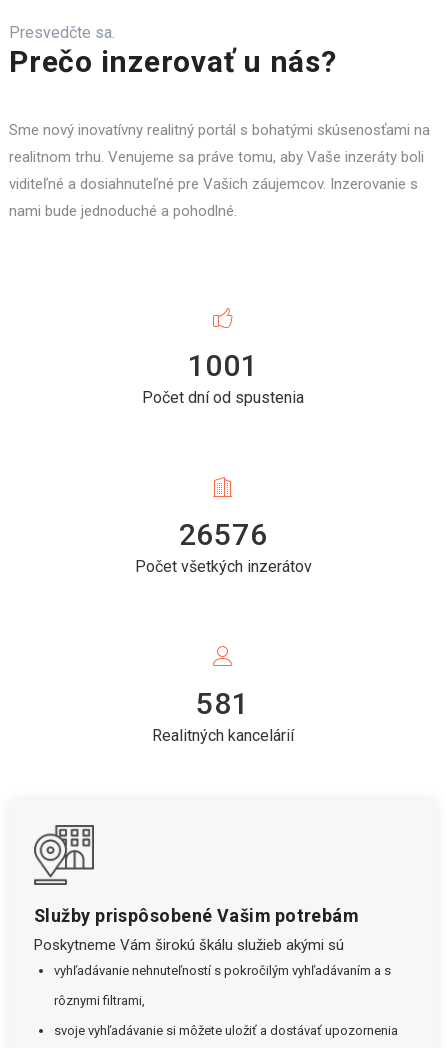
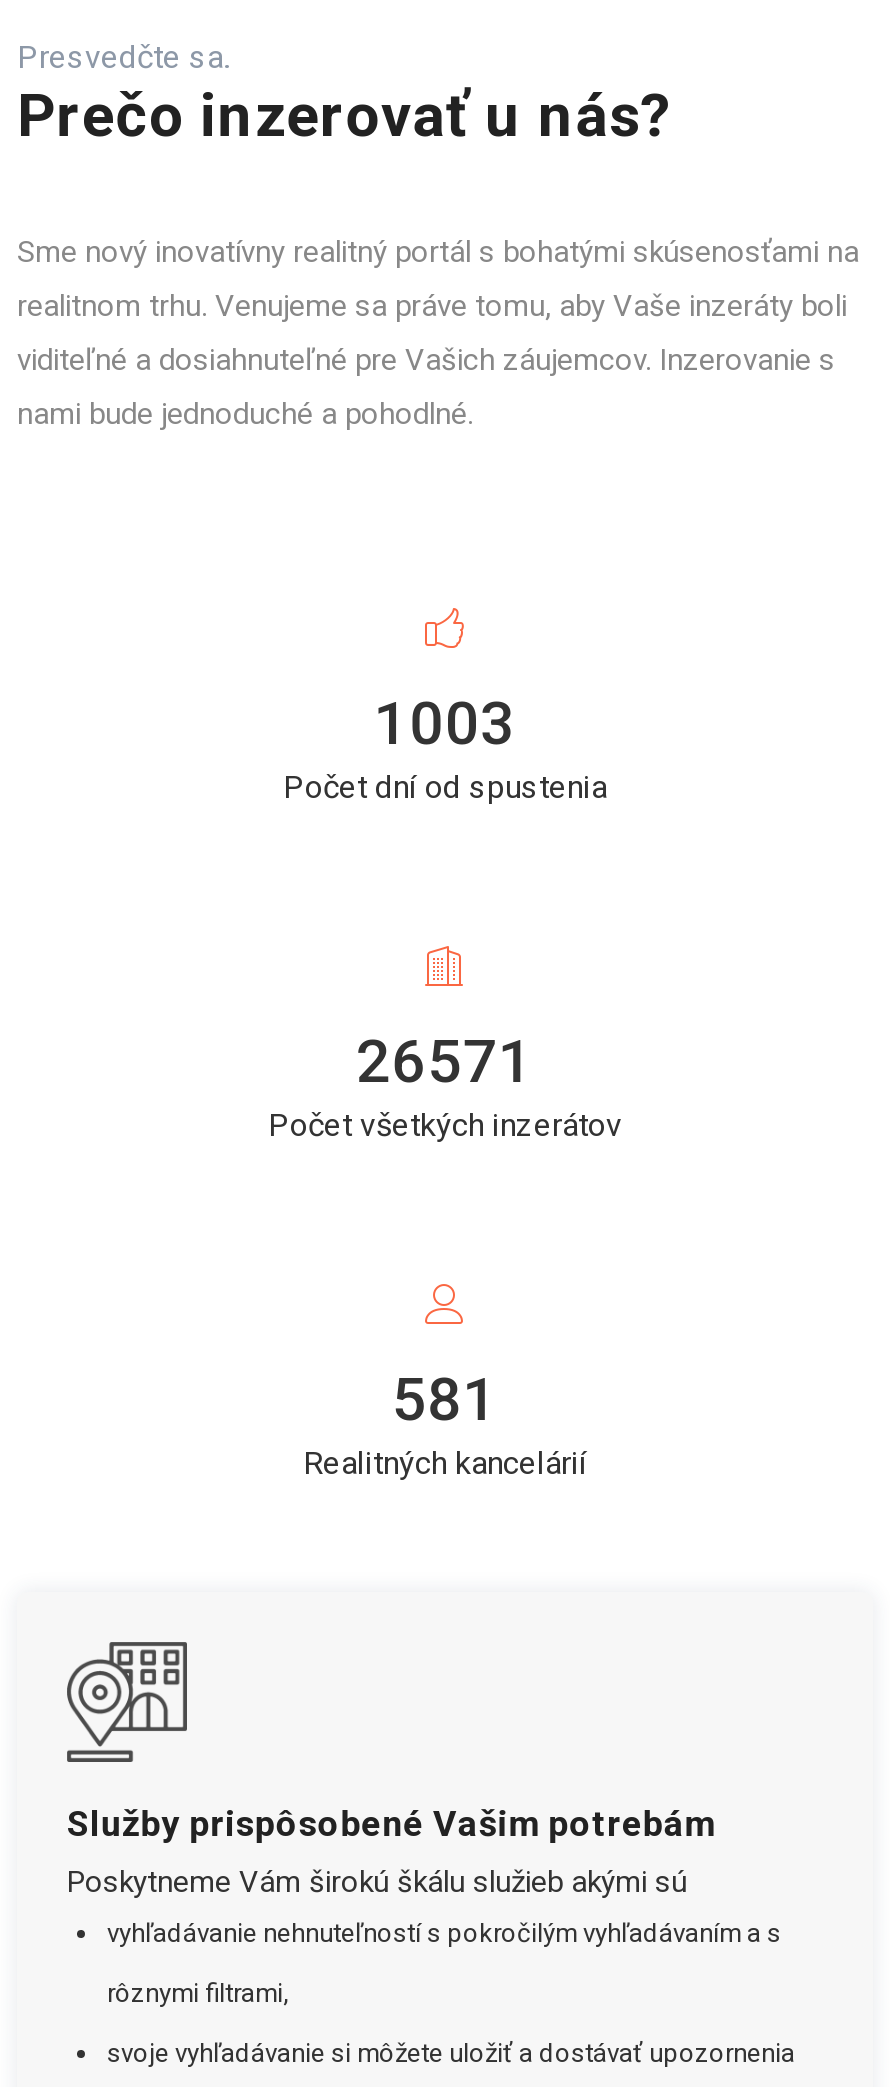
[187,348,258,383] 1001 -> [374,688,516,758] 1003
[179,517,267,552] 26576 -> [356,1026,534,1096] 26571

